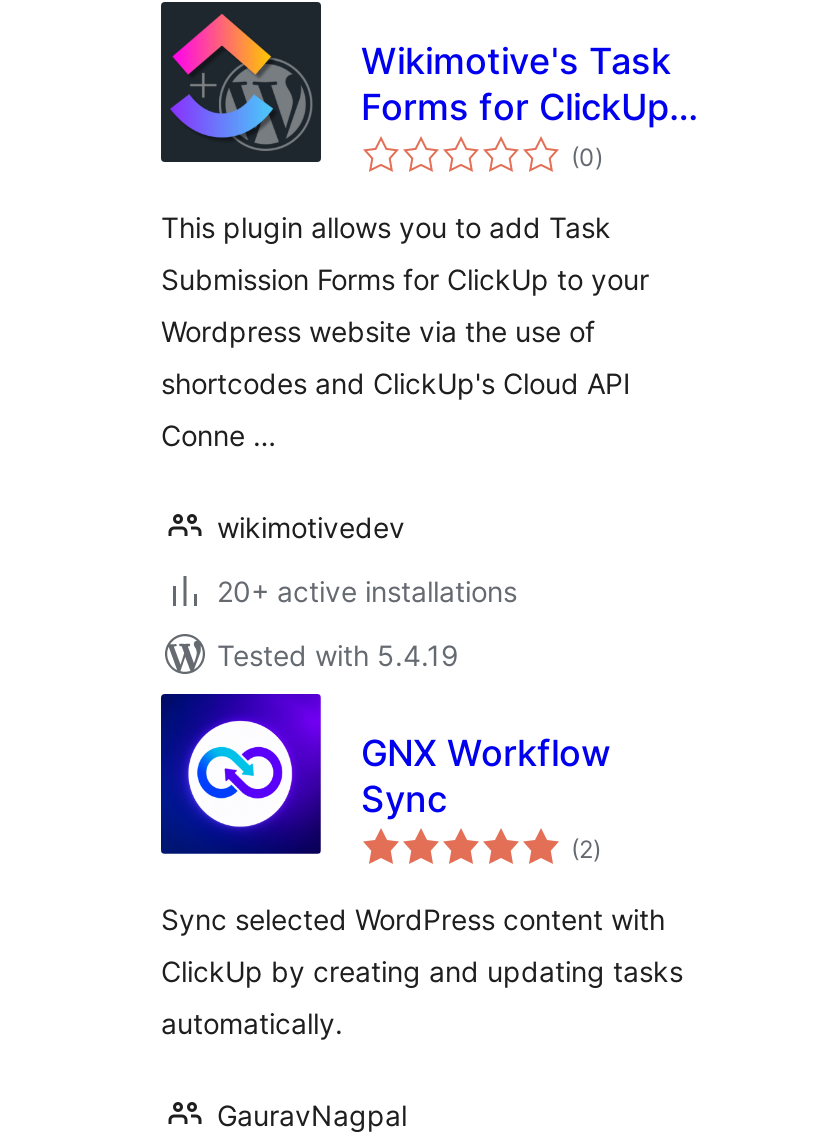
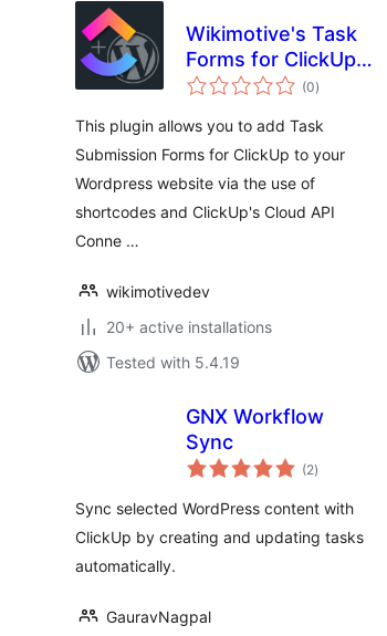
[159,692,323,856] [image] -> none

